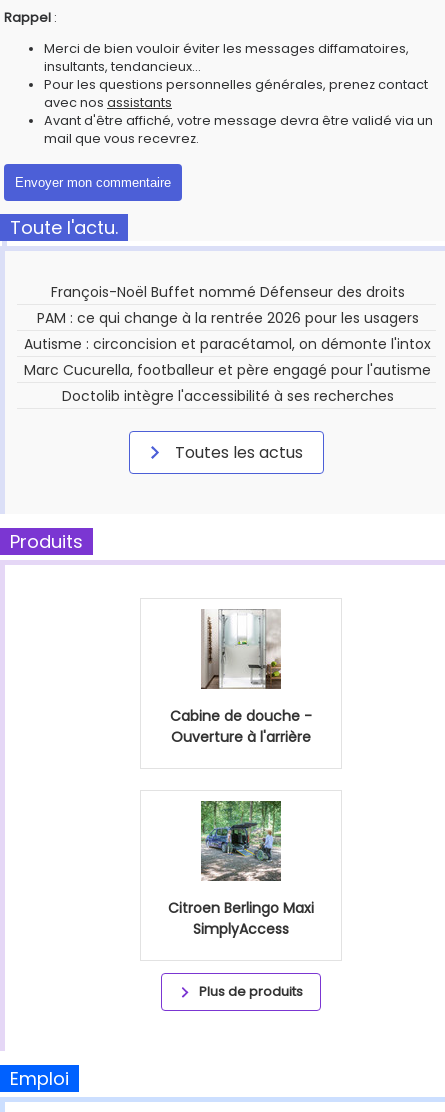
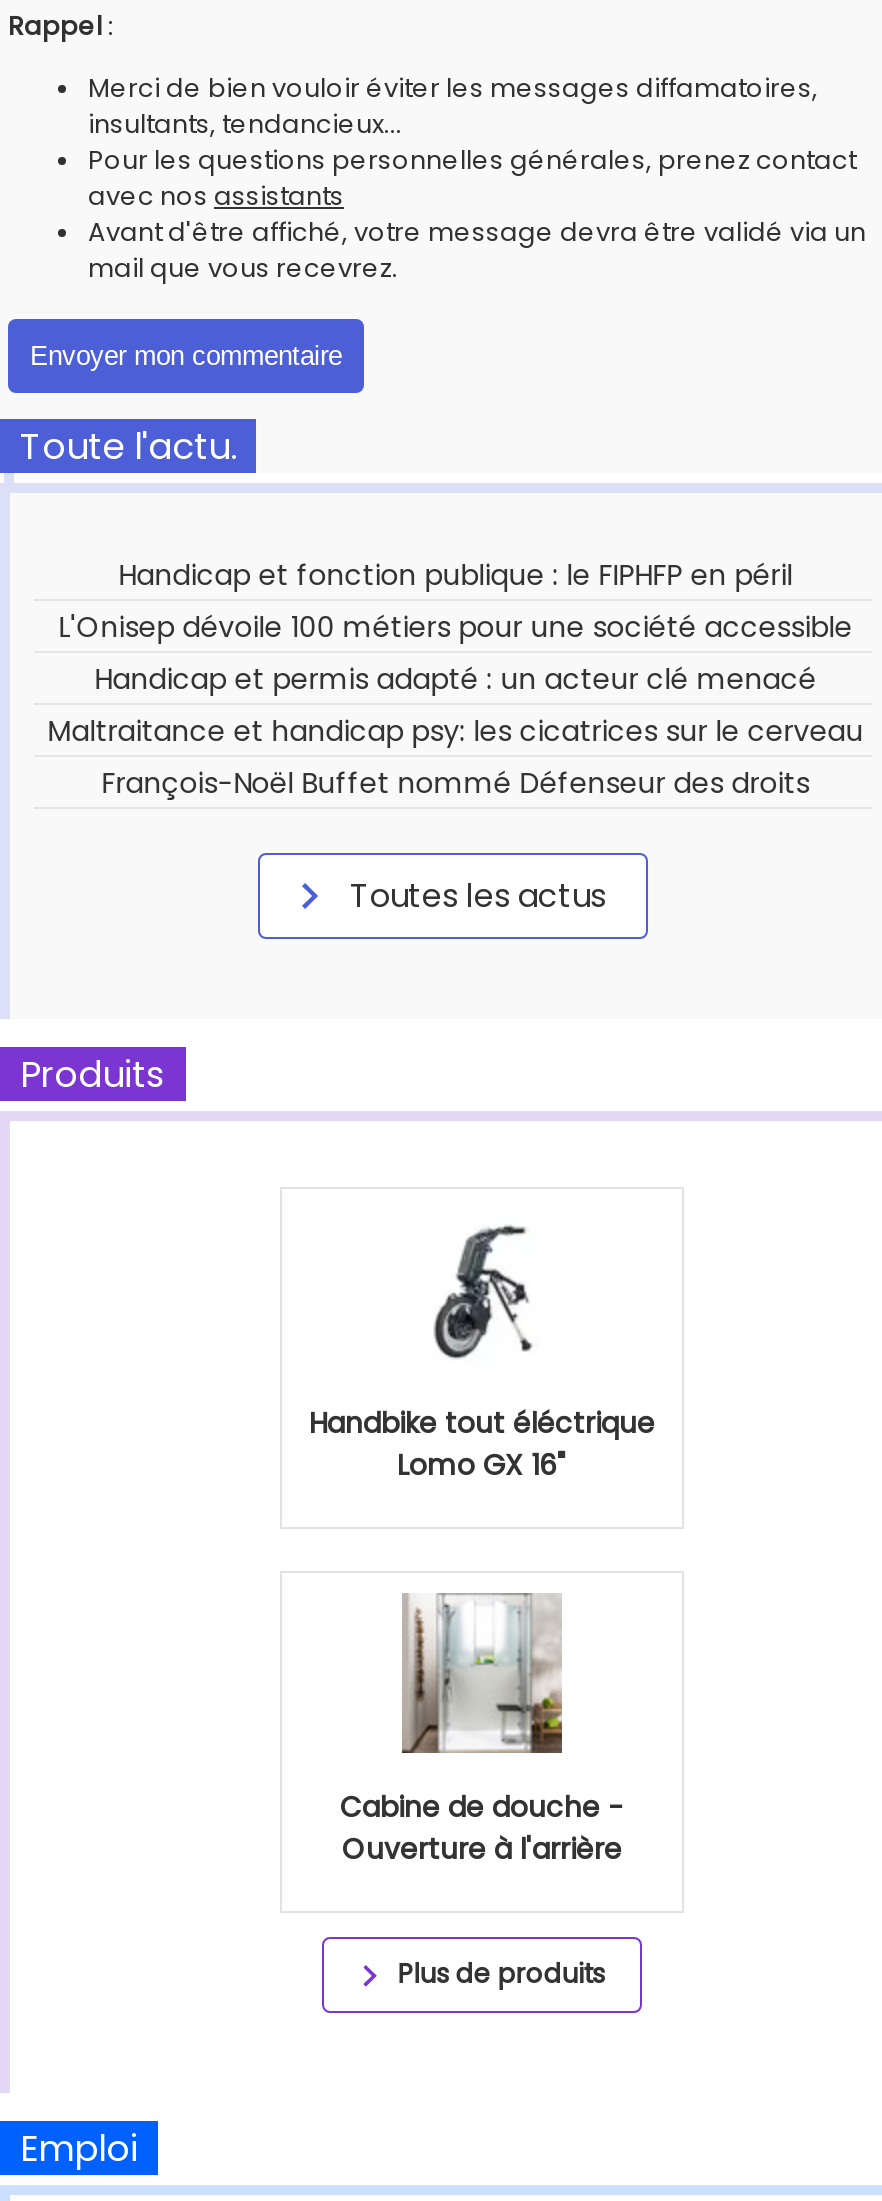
none -> [48,555,864,751] Handicap et fonction publique : le FIPHFP en péril | L'Onisep dévoile 100 métiers pour une société accessible | Handicap et permis adapté : un acteur clé menacé | Maltraitance et handicap psy: les cicatrices sur le cerveau
moved [51,282,405,302] -> [102,763,810,803]: François-Noël Buffet nommé Défenseur des droits
[24,308,431,406] PAM : ce qui change à la rentrée 2026 pour les usagers | Autisme : circoncision et paracétamol, on démonte l'intox | Marc Cucurella, footballeur et père engagé pour l'autisme | Doctolib intègre l'accessibilité à ses recherches -> none
none -> [309,1225,655,1485] [image] | Handbike tout éléctrique | Lomo GX 16"
moved [170,608,312,747] -> [340,1591,624,1869]: [image] | Cabine de douche - | Ouverture à l'arrière
[168,800,314,939] [image] | Citroen Berlingo Maxi | SimplyAccess -> none

